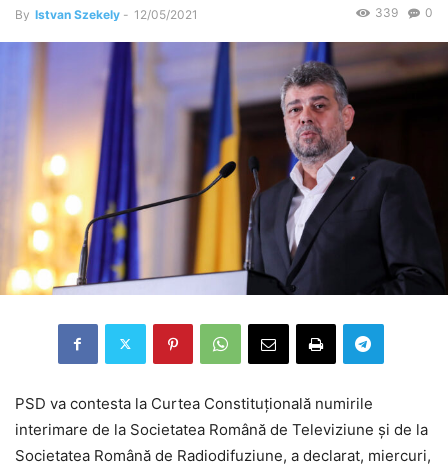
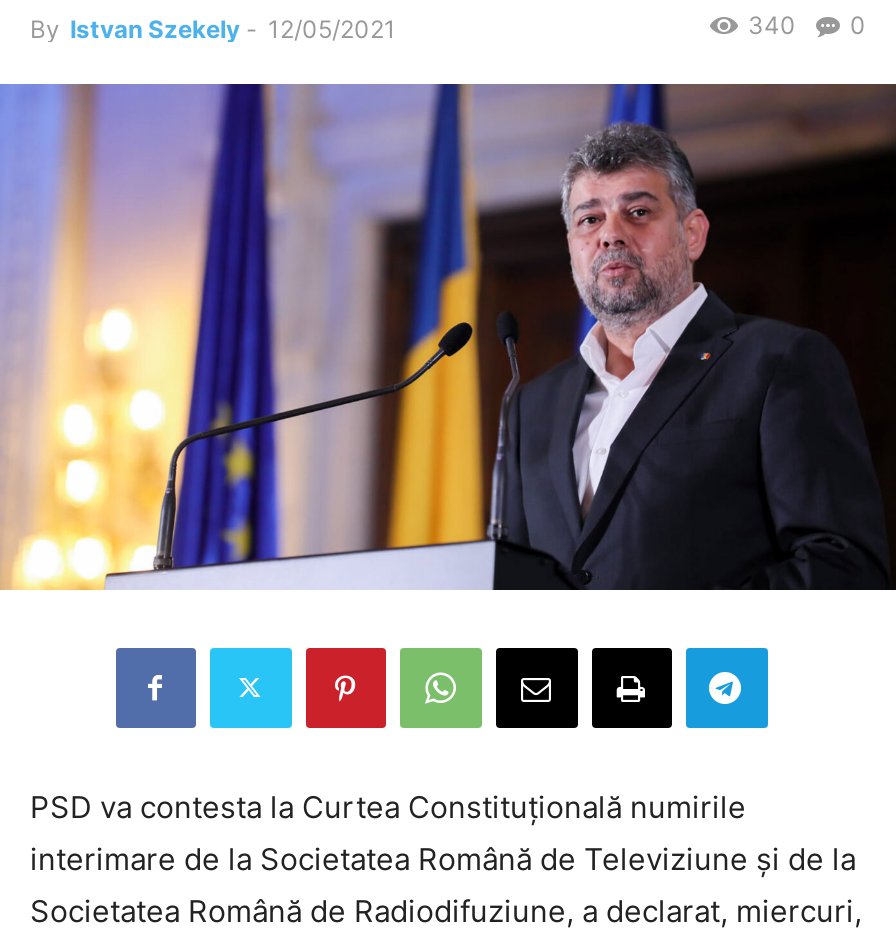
[375,5,433,20] 339 0 -> [748,10,866,40] 340 0

